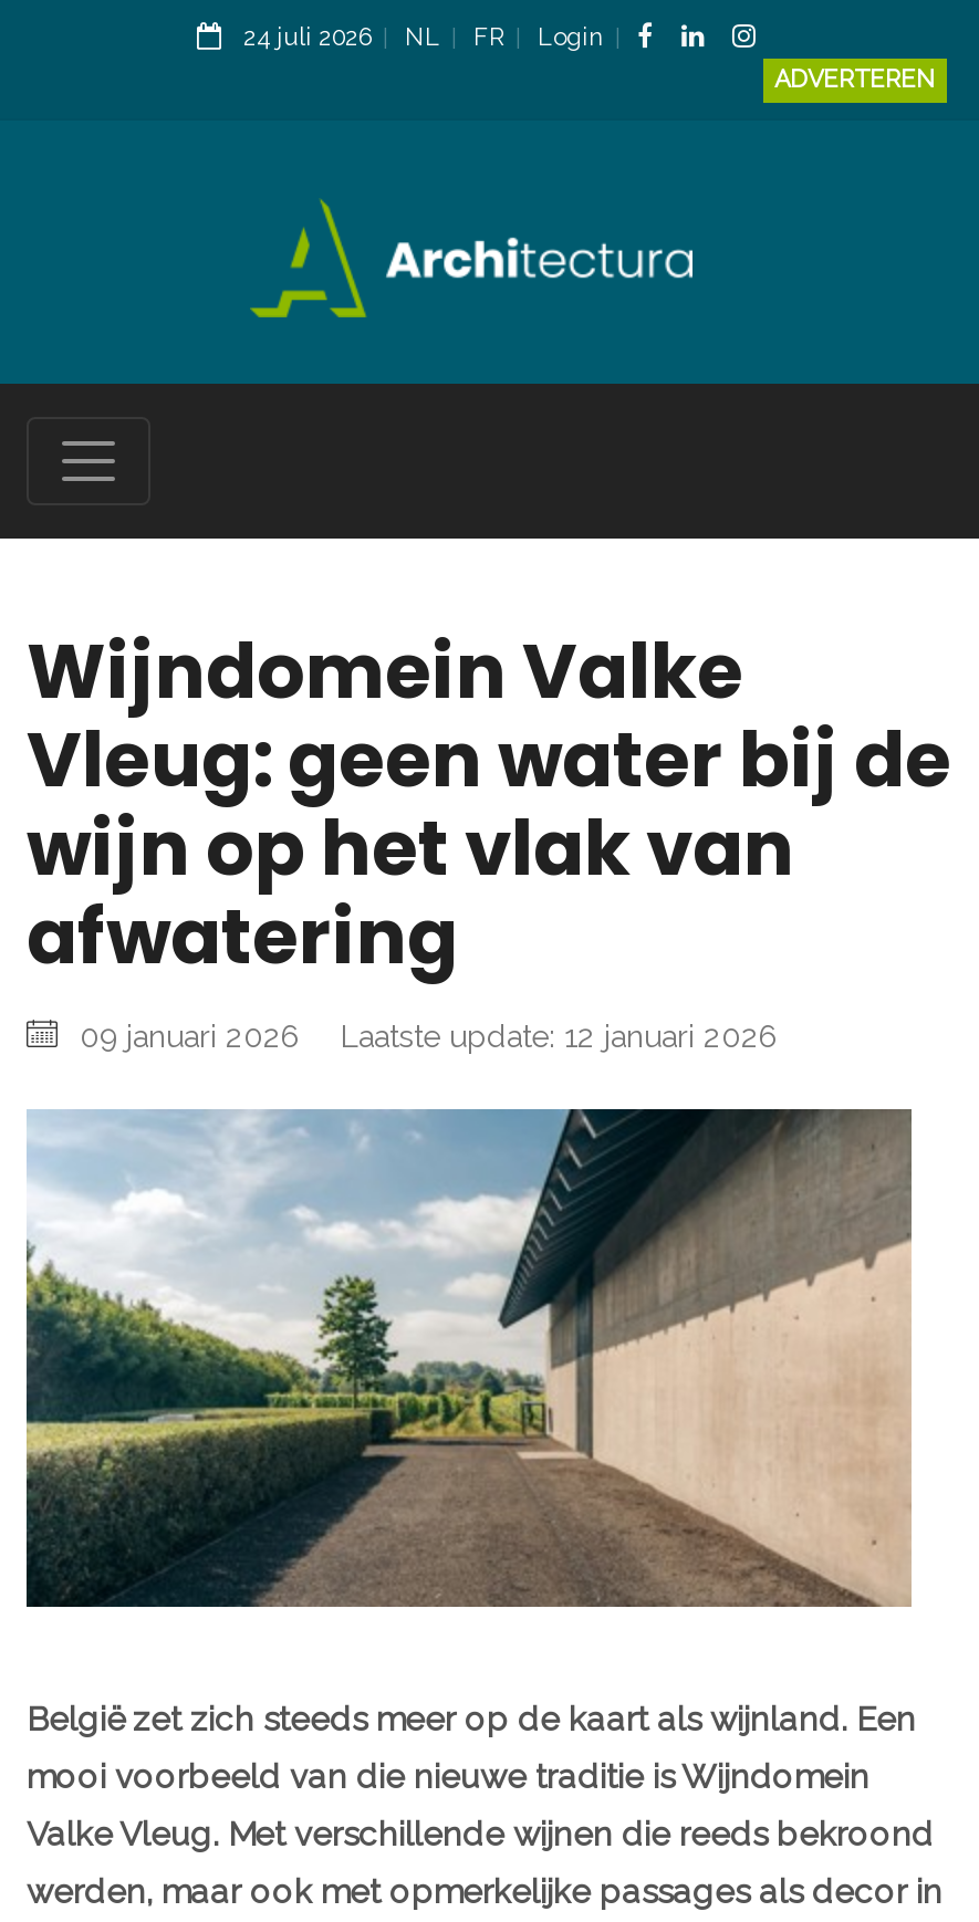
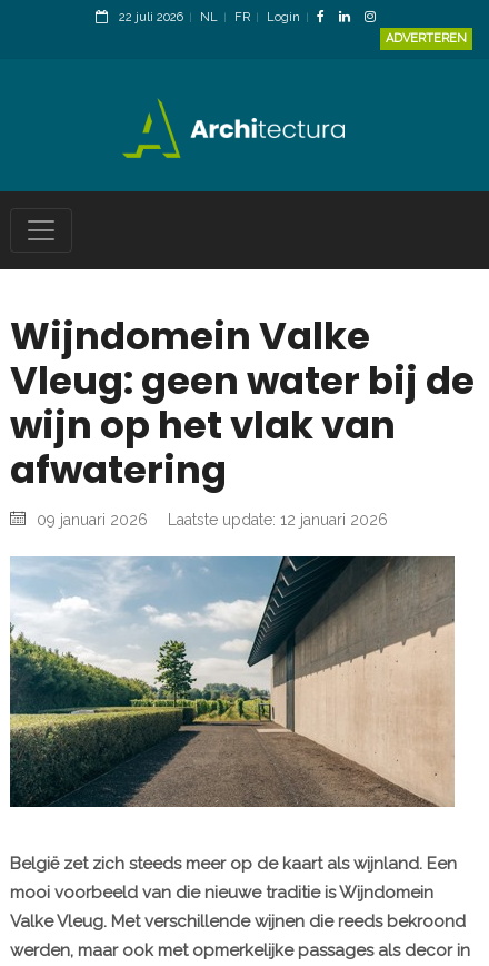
[243,23,604,52] 24 juli 2026 NL FR Login -> [119,10,300,24] 22 juli 2026 NL FR Login

